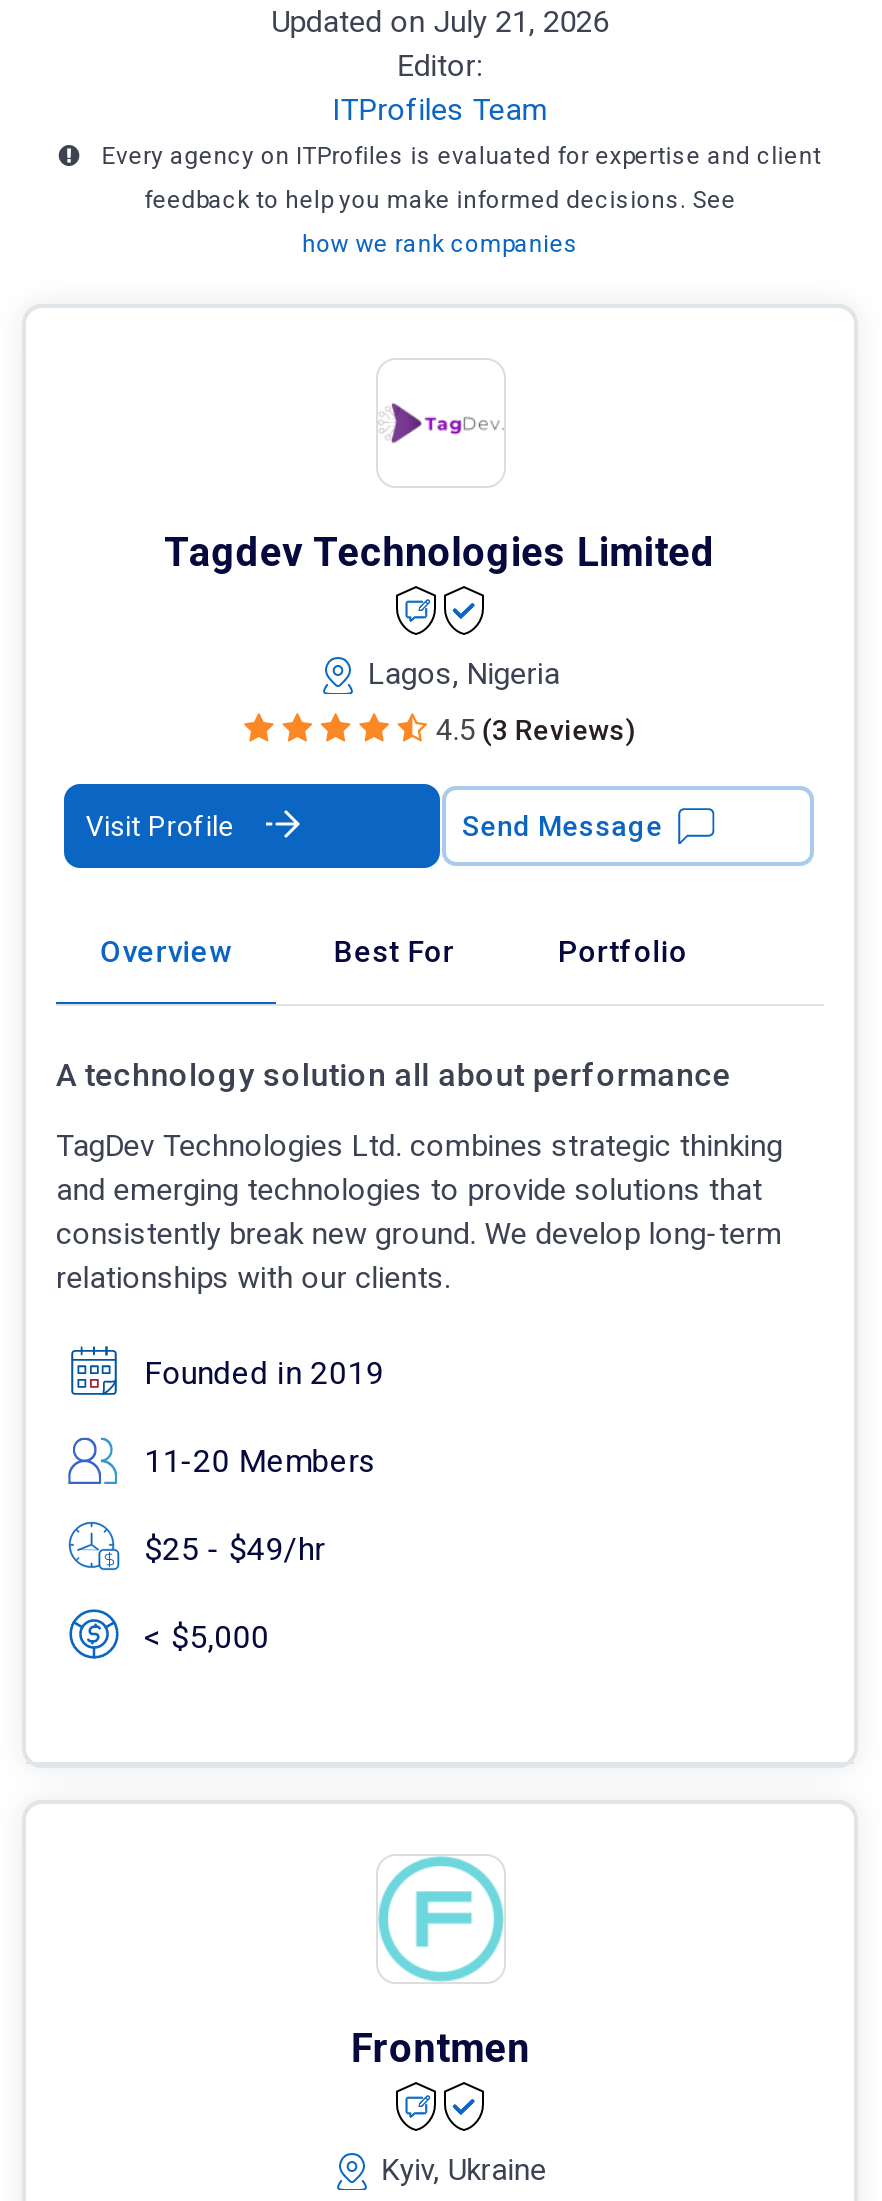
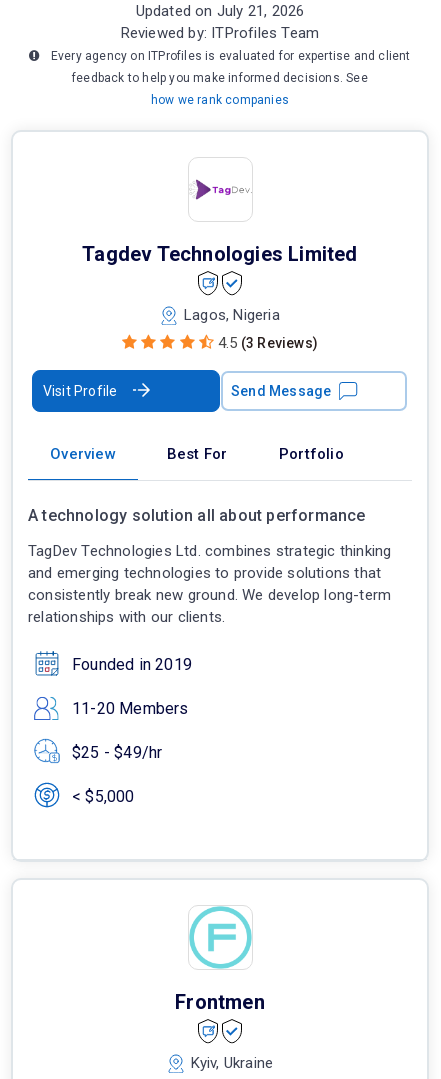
[332,48,548,128] Editor: | ITProfiles Team -> [121,24,319,42] Reviewed by: ITProfiles Team

